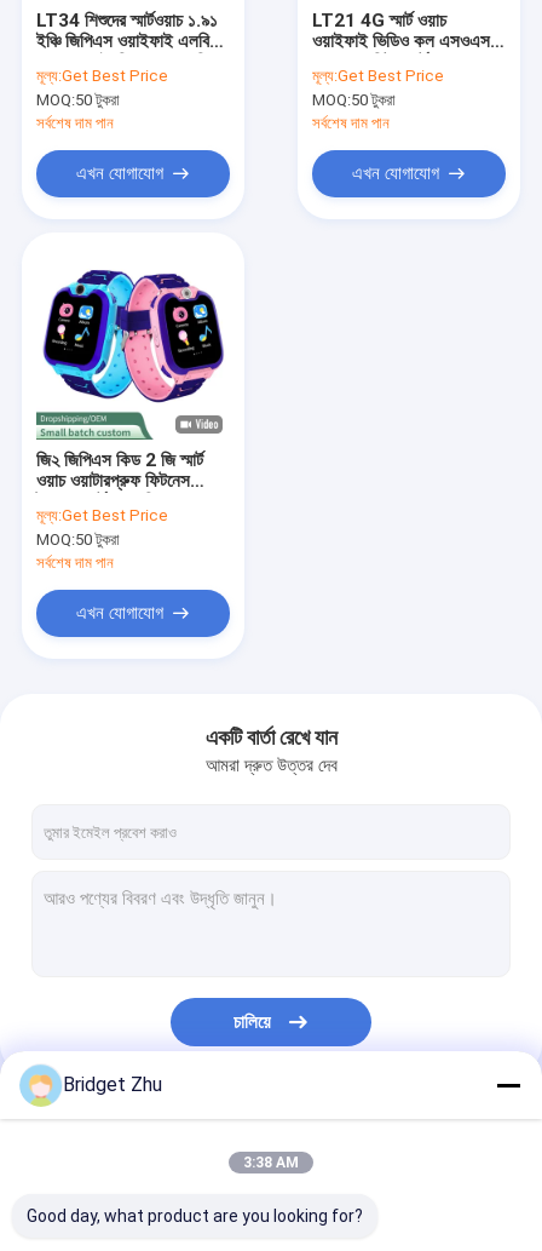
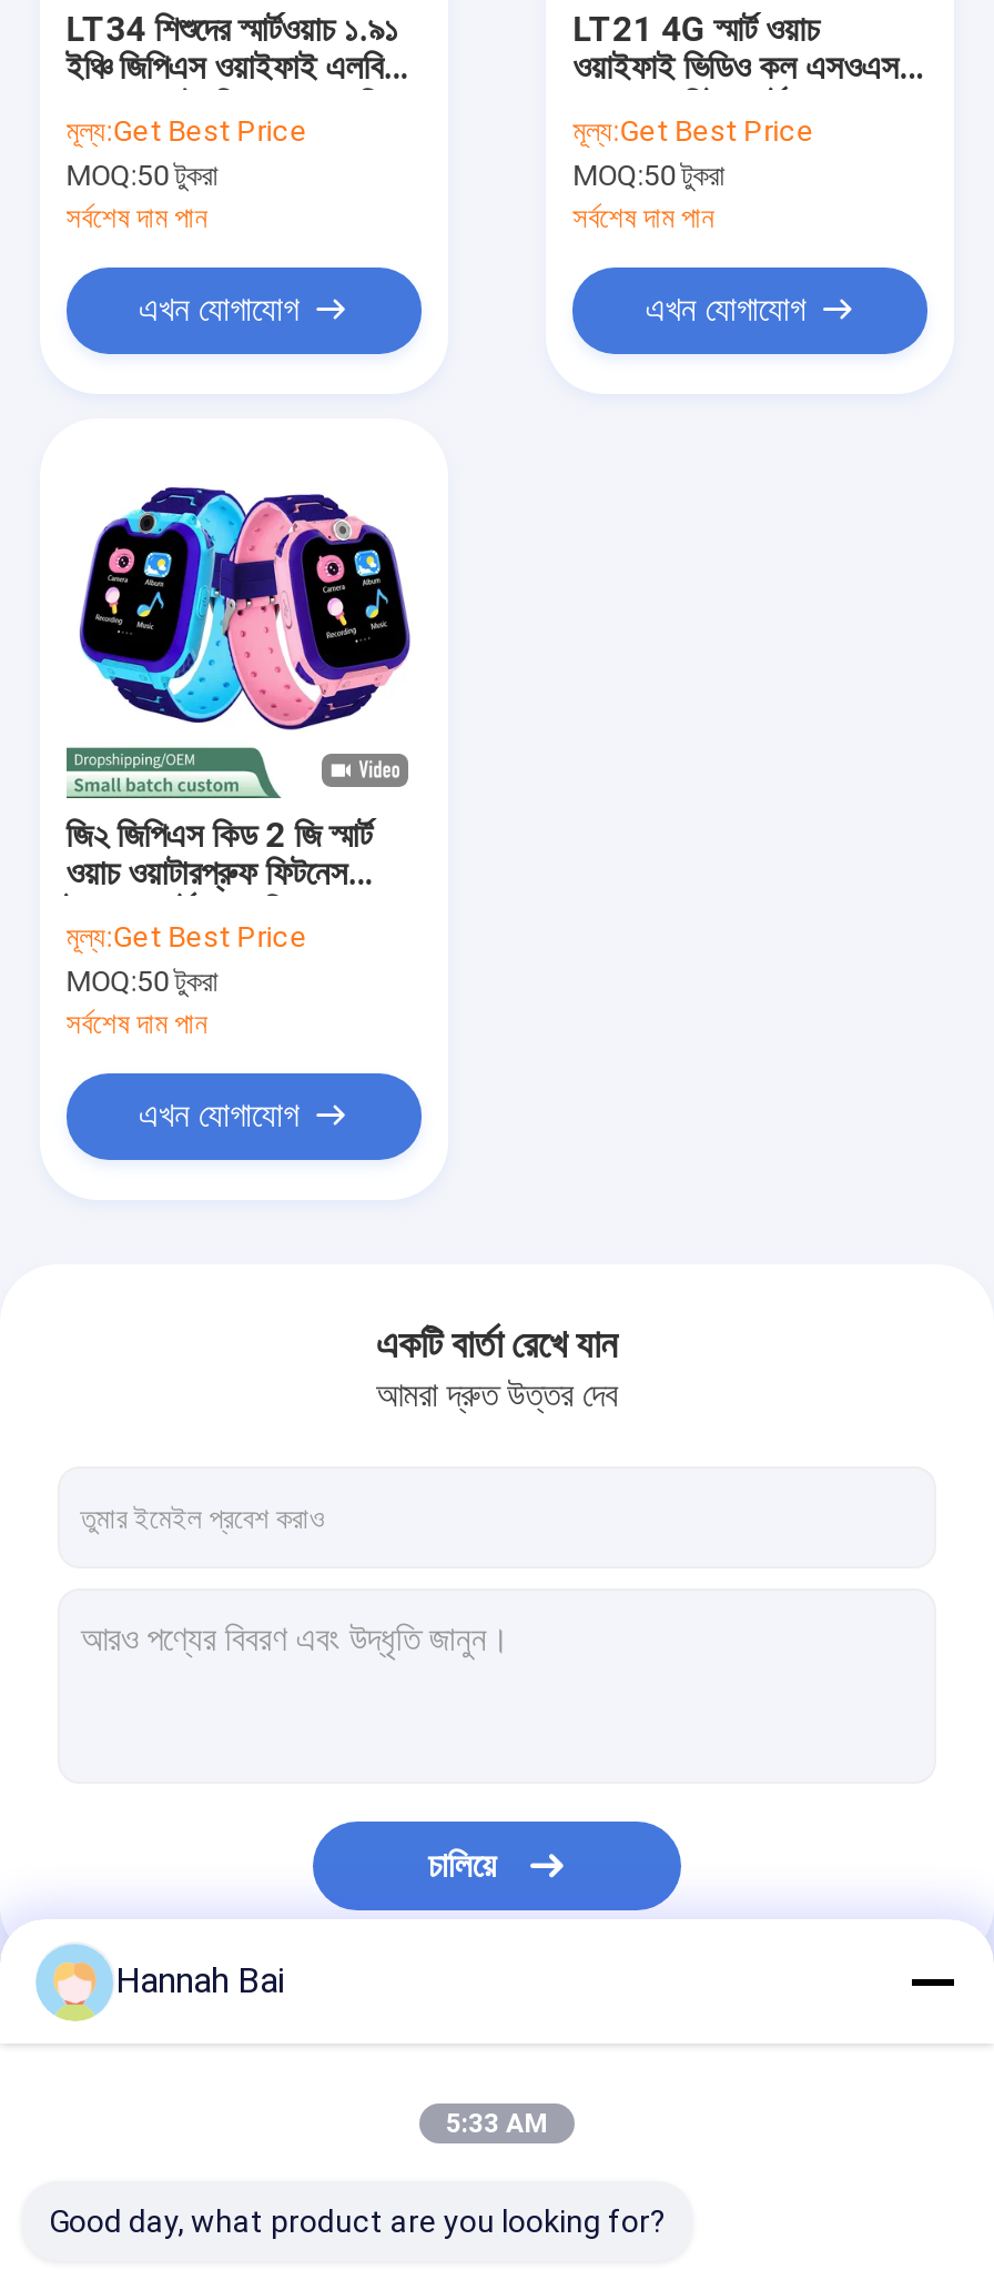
[63,1073,162,1096] Bridget Zhu -> [115,1959,284,2001] Hannah Bai
[243,1154,299,1171] 3:38 AM -> [446,2108,548,2139] 5:33 AM

